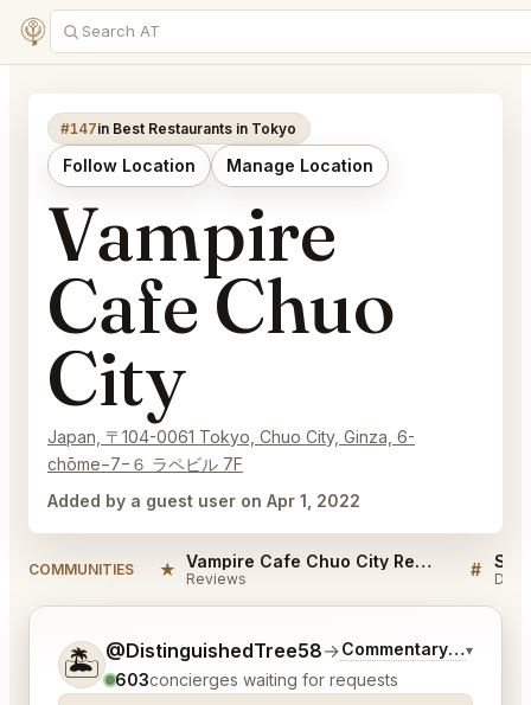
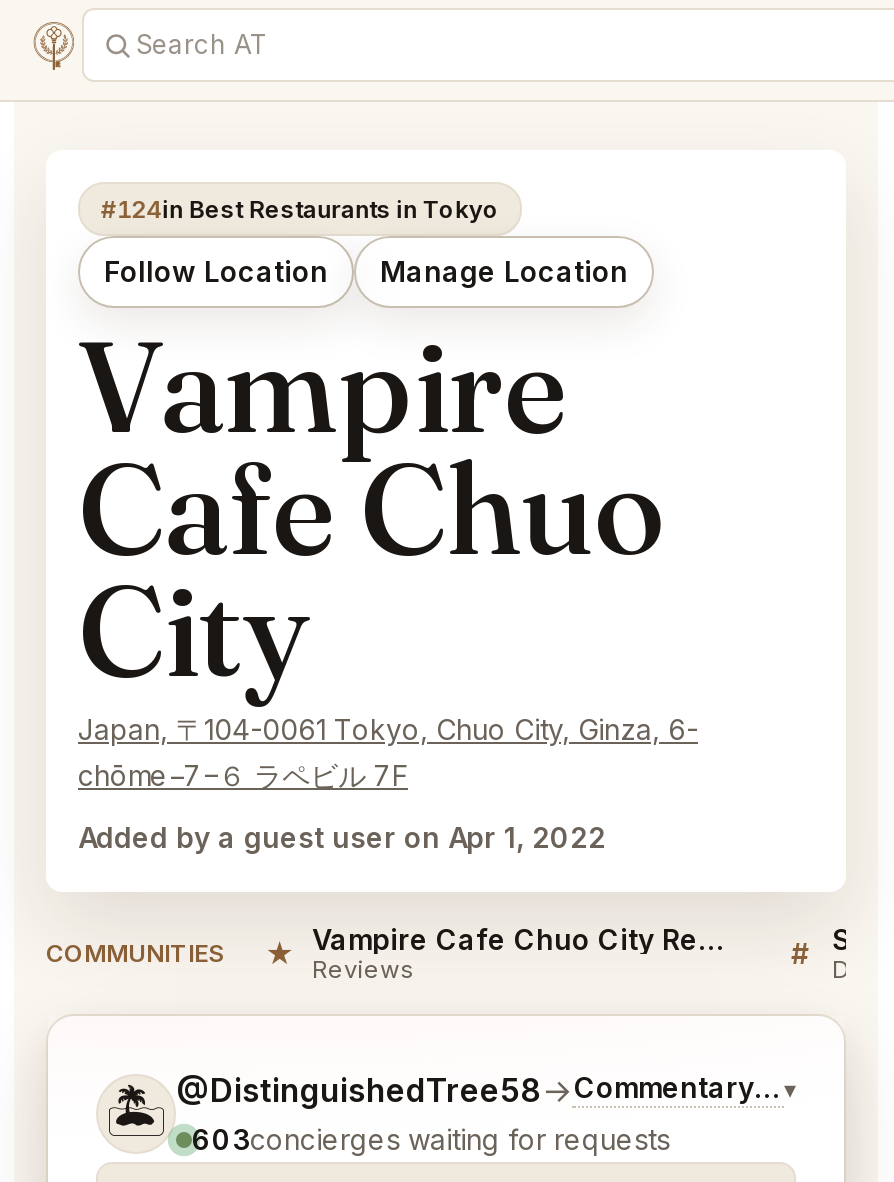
[61,119,297,137] #147in Best Restaurants in Tokyo -> [101,193,499,223] #124in Best Restaurants in Tokyo

